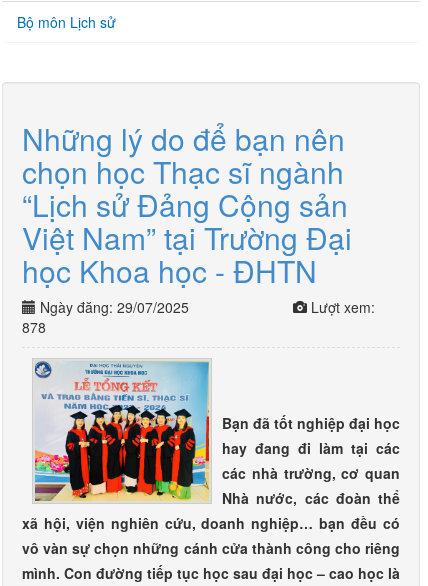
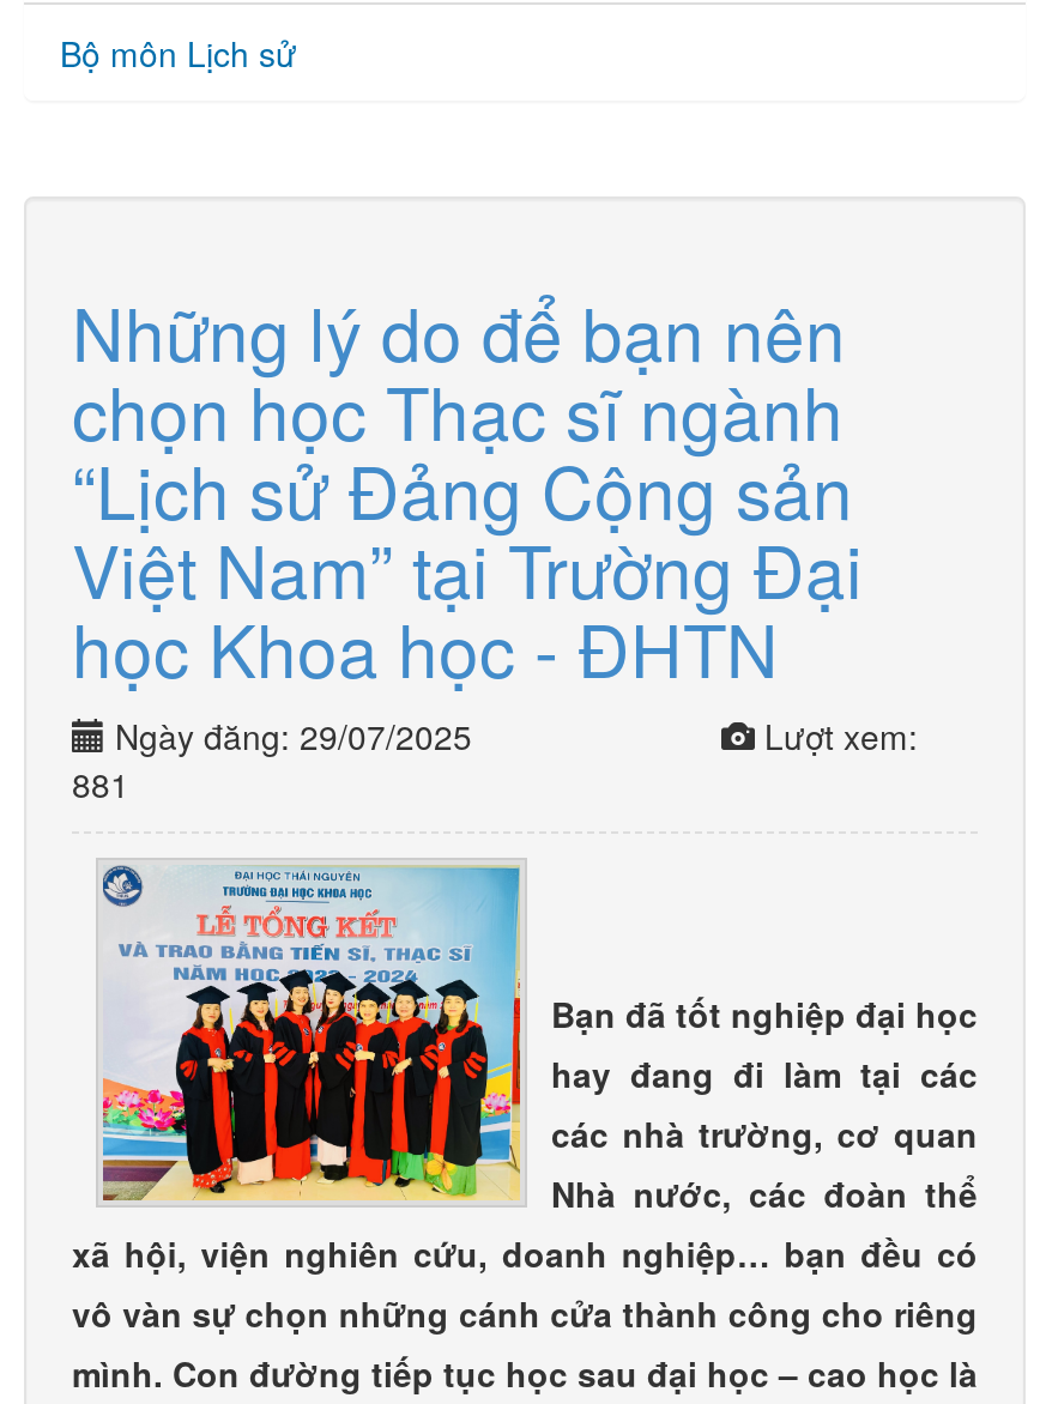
[22,317,46,337] 878 -> [72,760,129,807] 881

